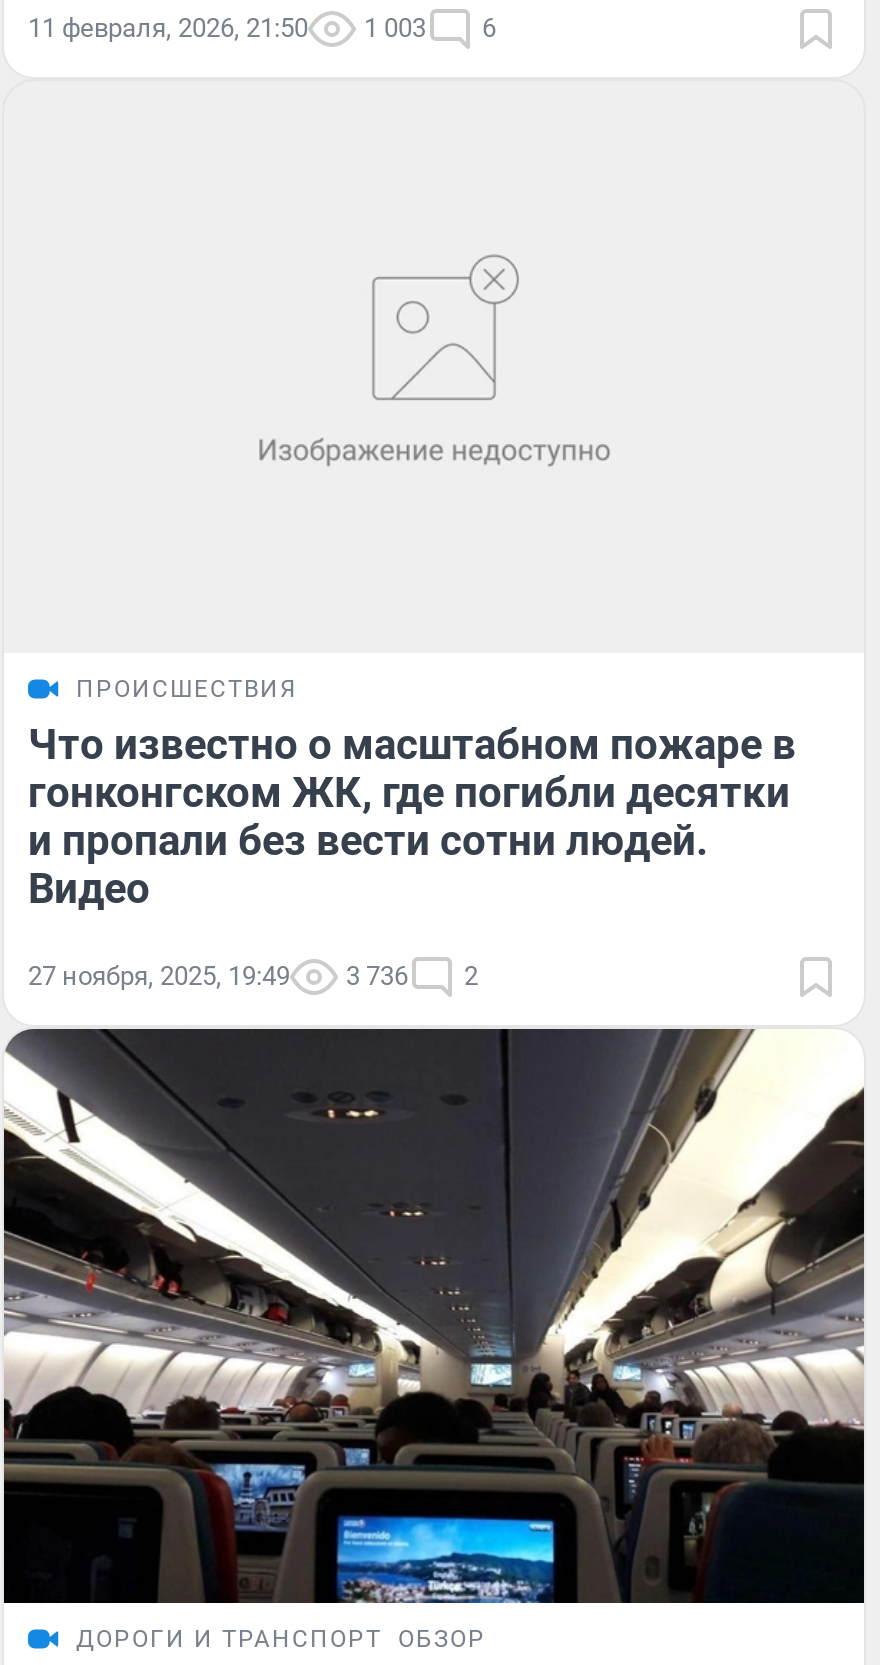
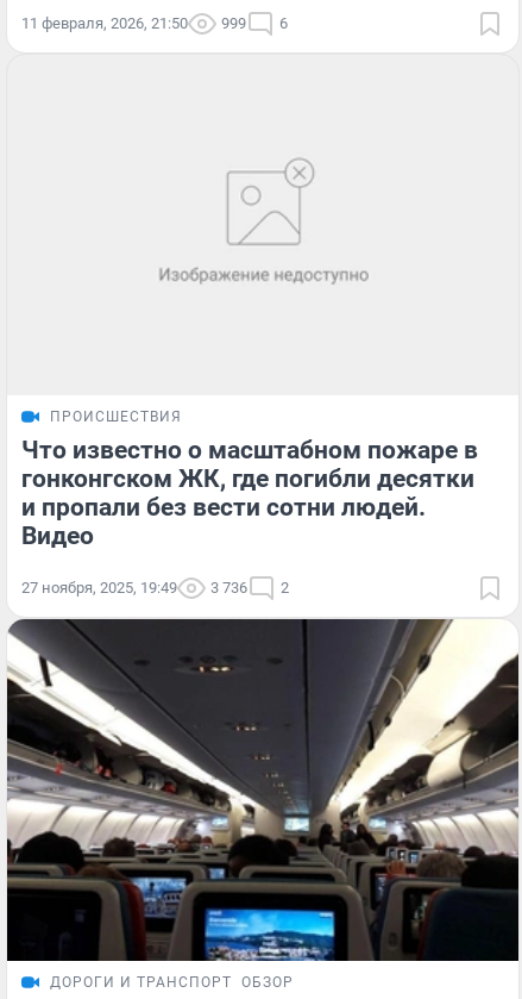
[28,12,496,42] 11 февраля, 2026, 21:50 1 003 6 -> [21,14,288,32] 11 февраля, 2026, 21:50 999 6

